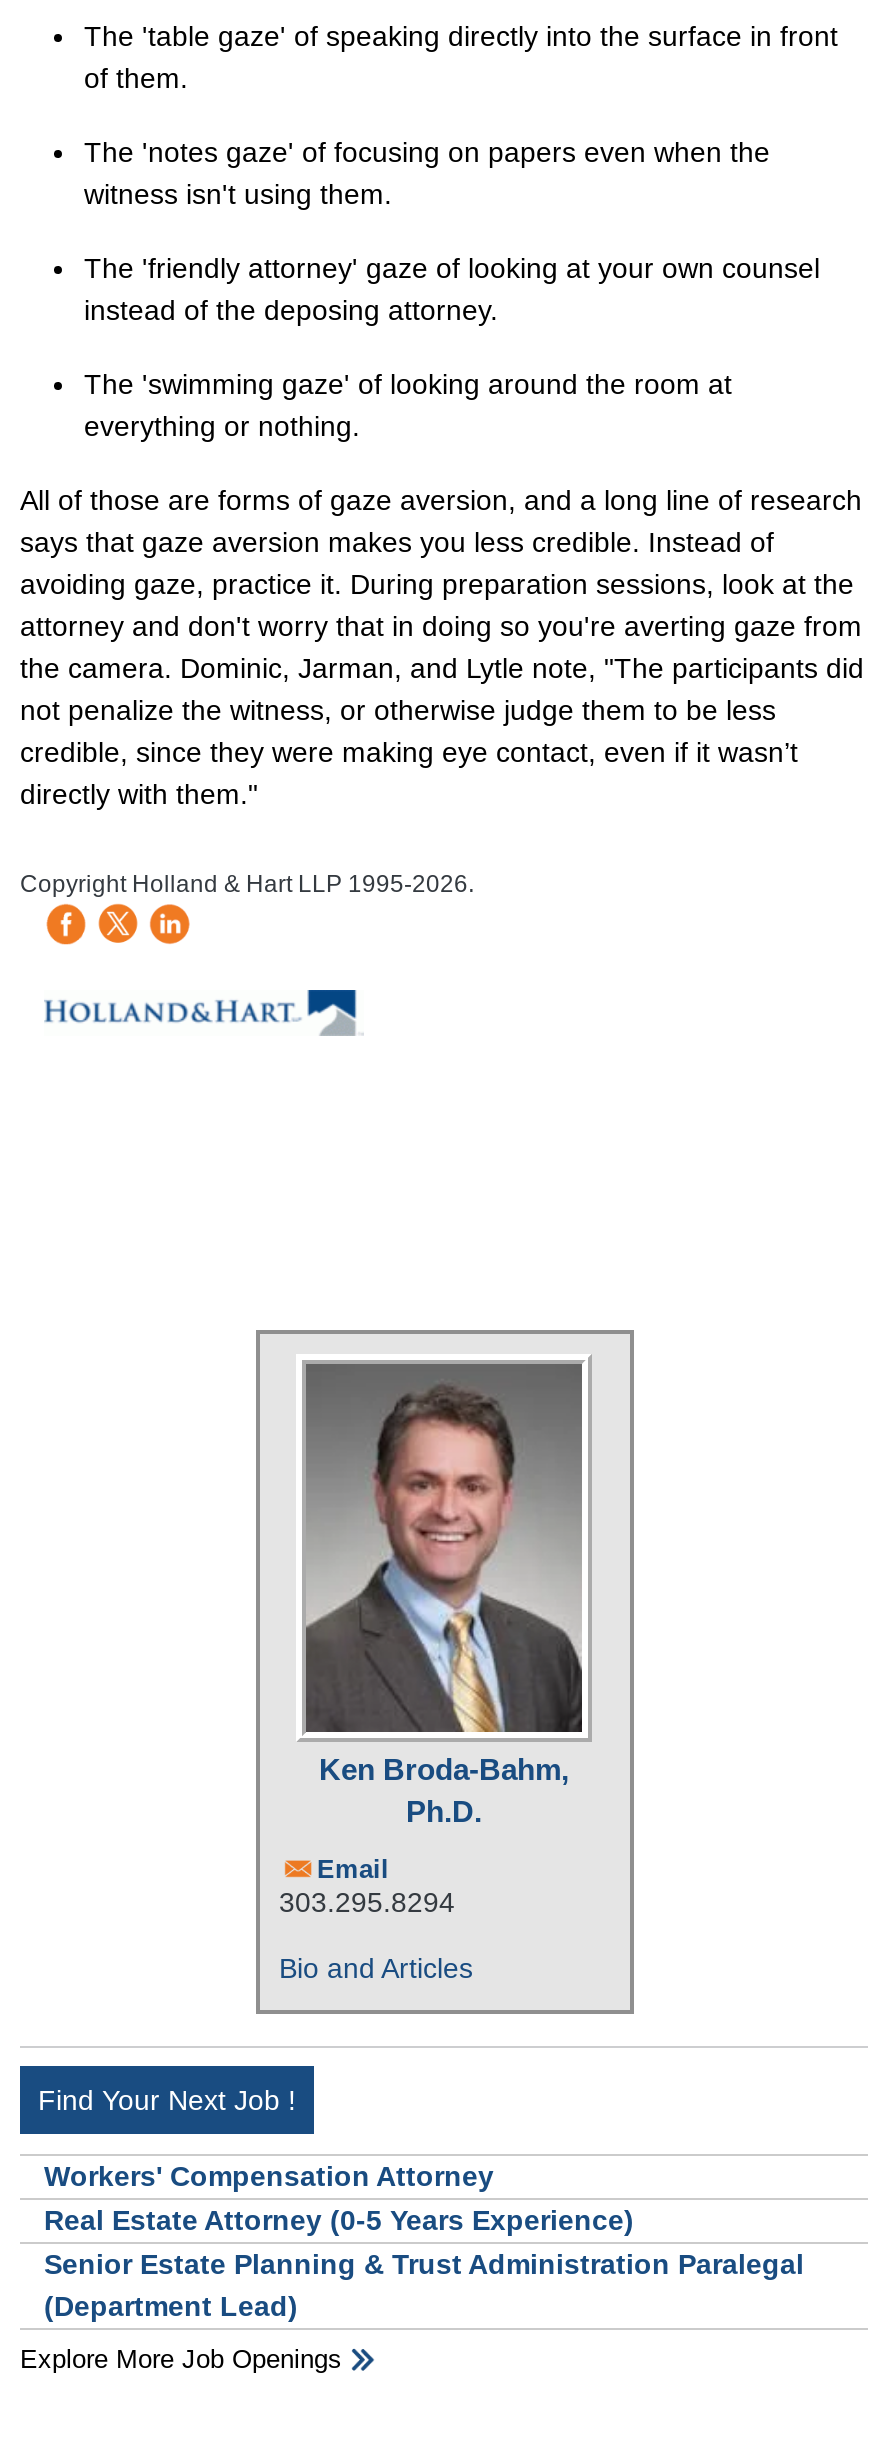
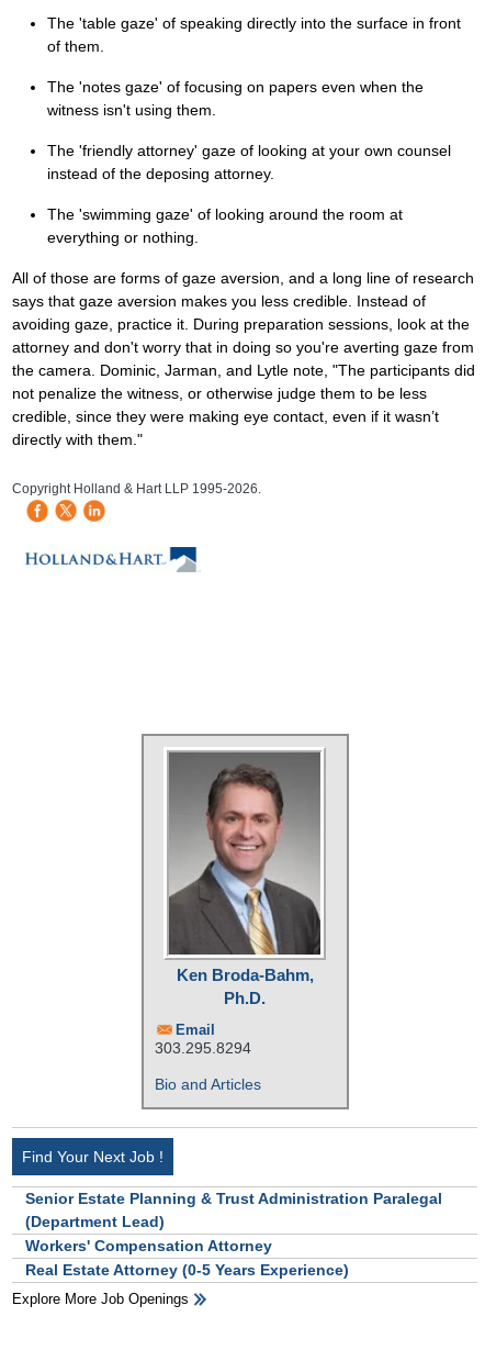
moved [44,2160,634,2236] -> [25,1237,349,1279]: Workers' Compensation Attorney | Real Estate Attorney (0-5 Years Experience)
moved [44,2248,804,2322] -> [25,1190,442,1230]: Senior Estate Planning & Trust Administration Paralegal | (Department Lead)

